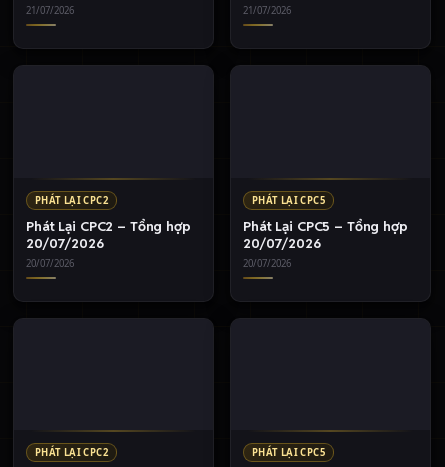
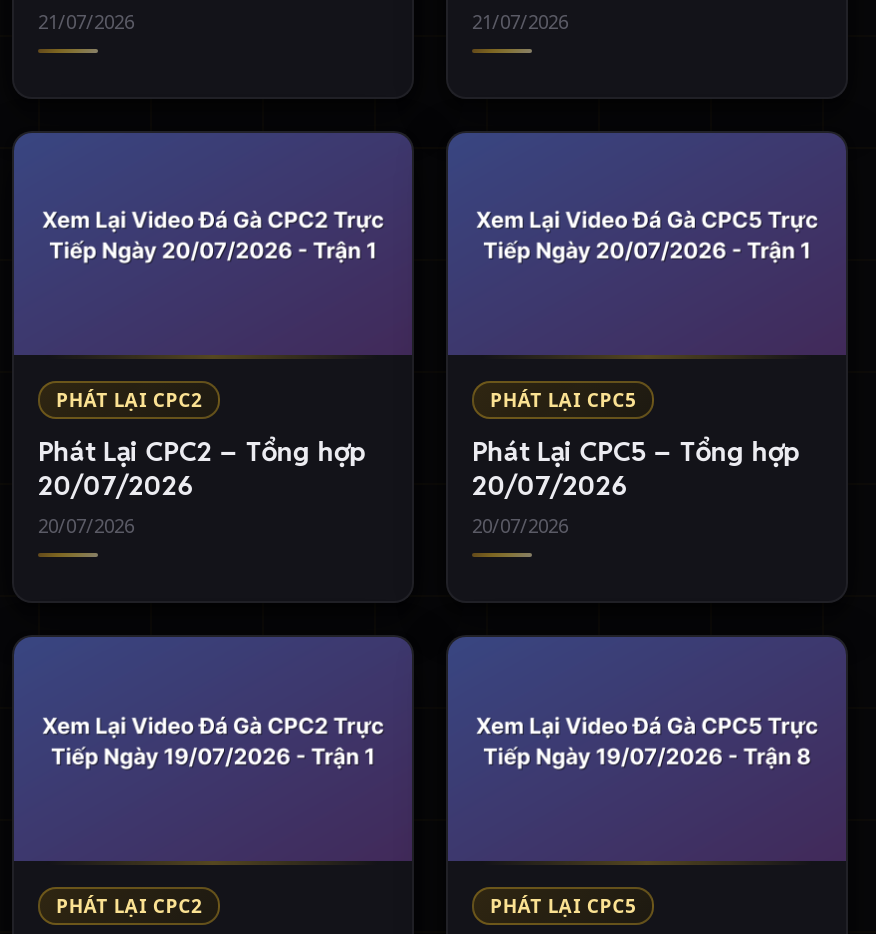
none -> [14,132,412,356] [image]
none -> [448,132,846,356] [image]
none -> [14,636,412,862] [image]
none -> [448,636,846,862] [image]

